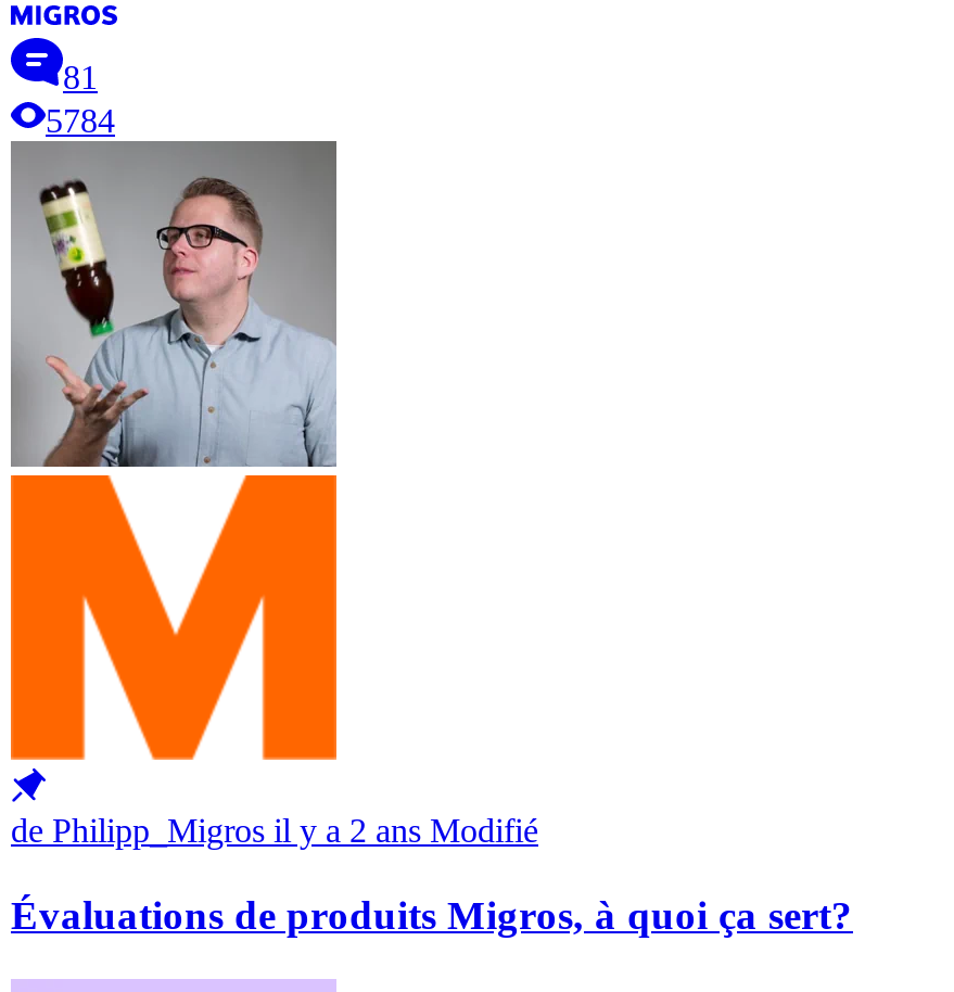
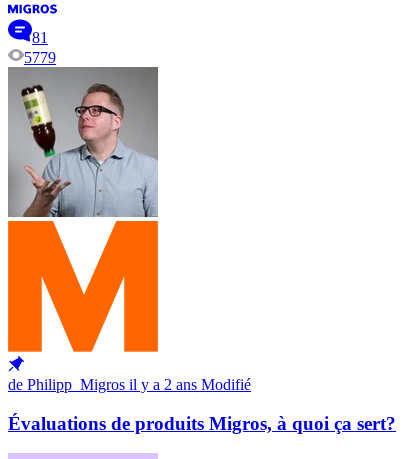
[46,102,115,139] 5784 -> [24,49,56,66] 5779

